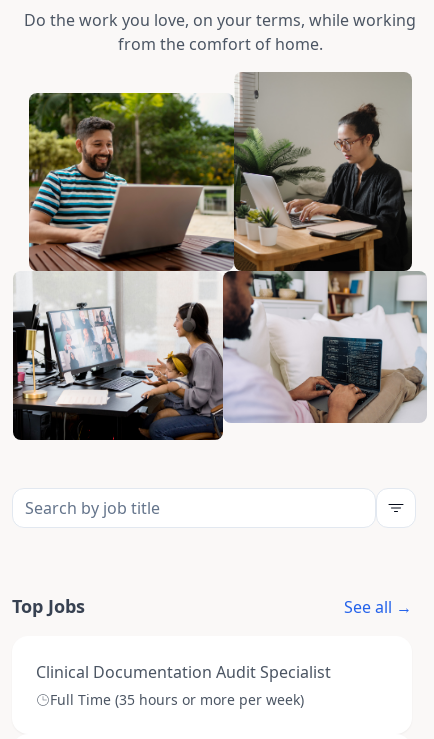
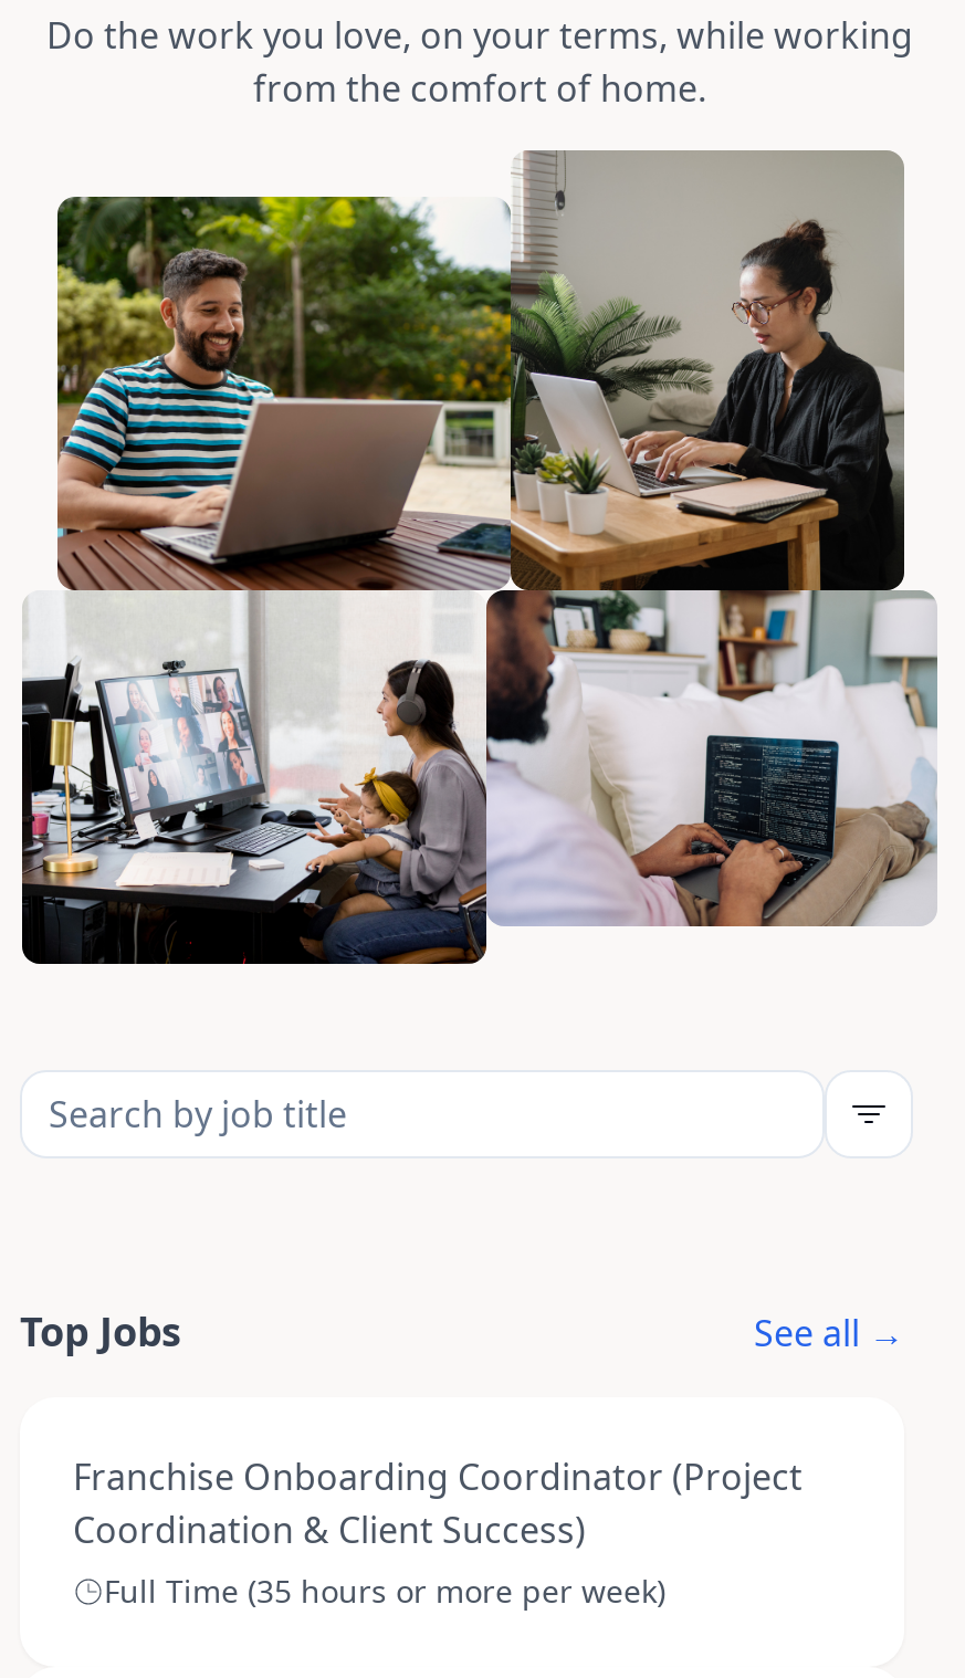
[36,661,331,683] Clinical Documentation Audit Specialist -> [73,1452,803,1554] Franchise Onboarding Coordinator (Project | Coordination & Client Success)

